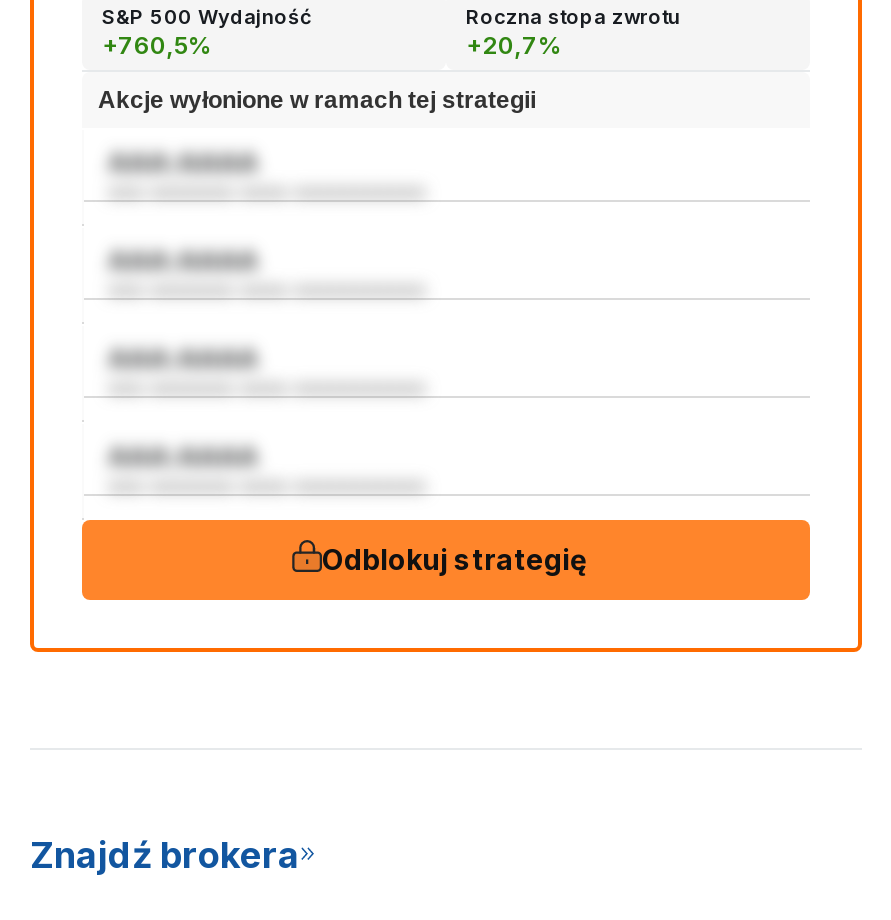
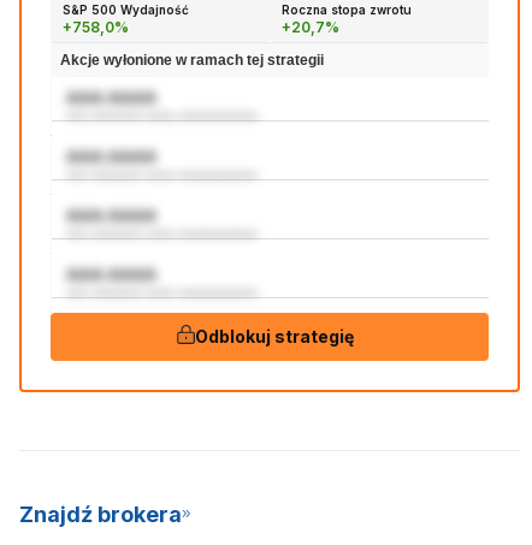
[102,30,212,60] +760,5% -> [63,18,129,36] +758,0%

